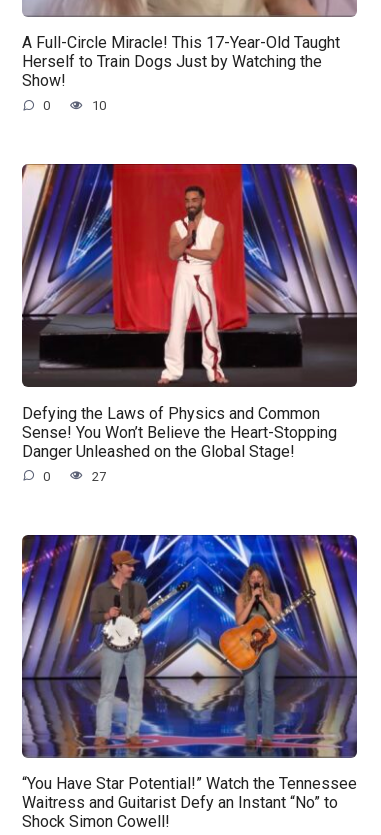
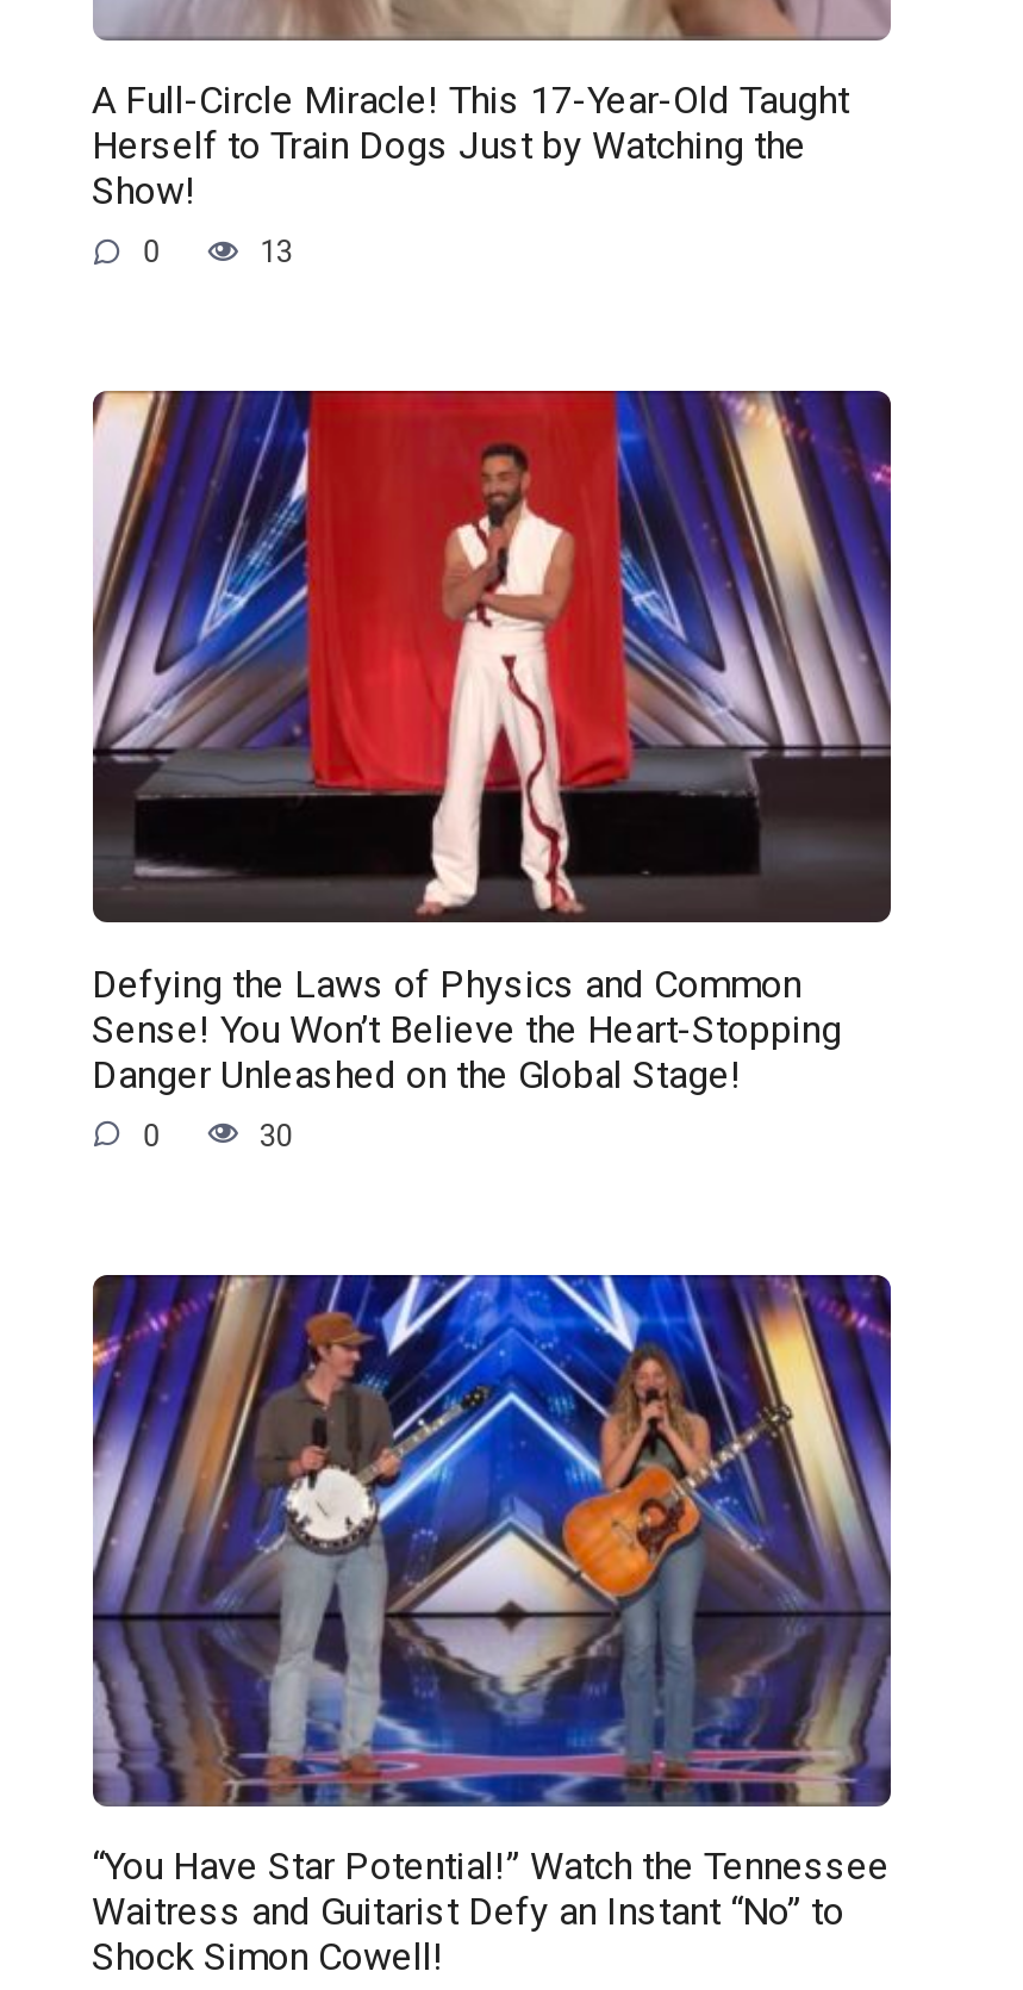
[92,98,106,113] 10 -> [260,234,293,270] 13
[92,469,106,484] 27 -> [260,1117,293,1153] 30

